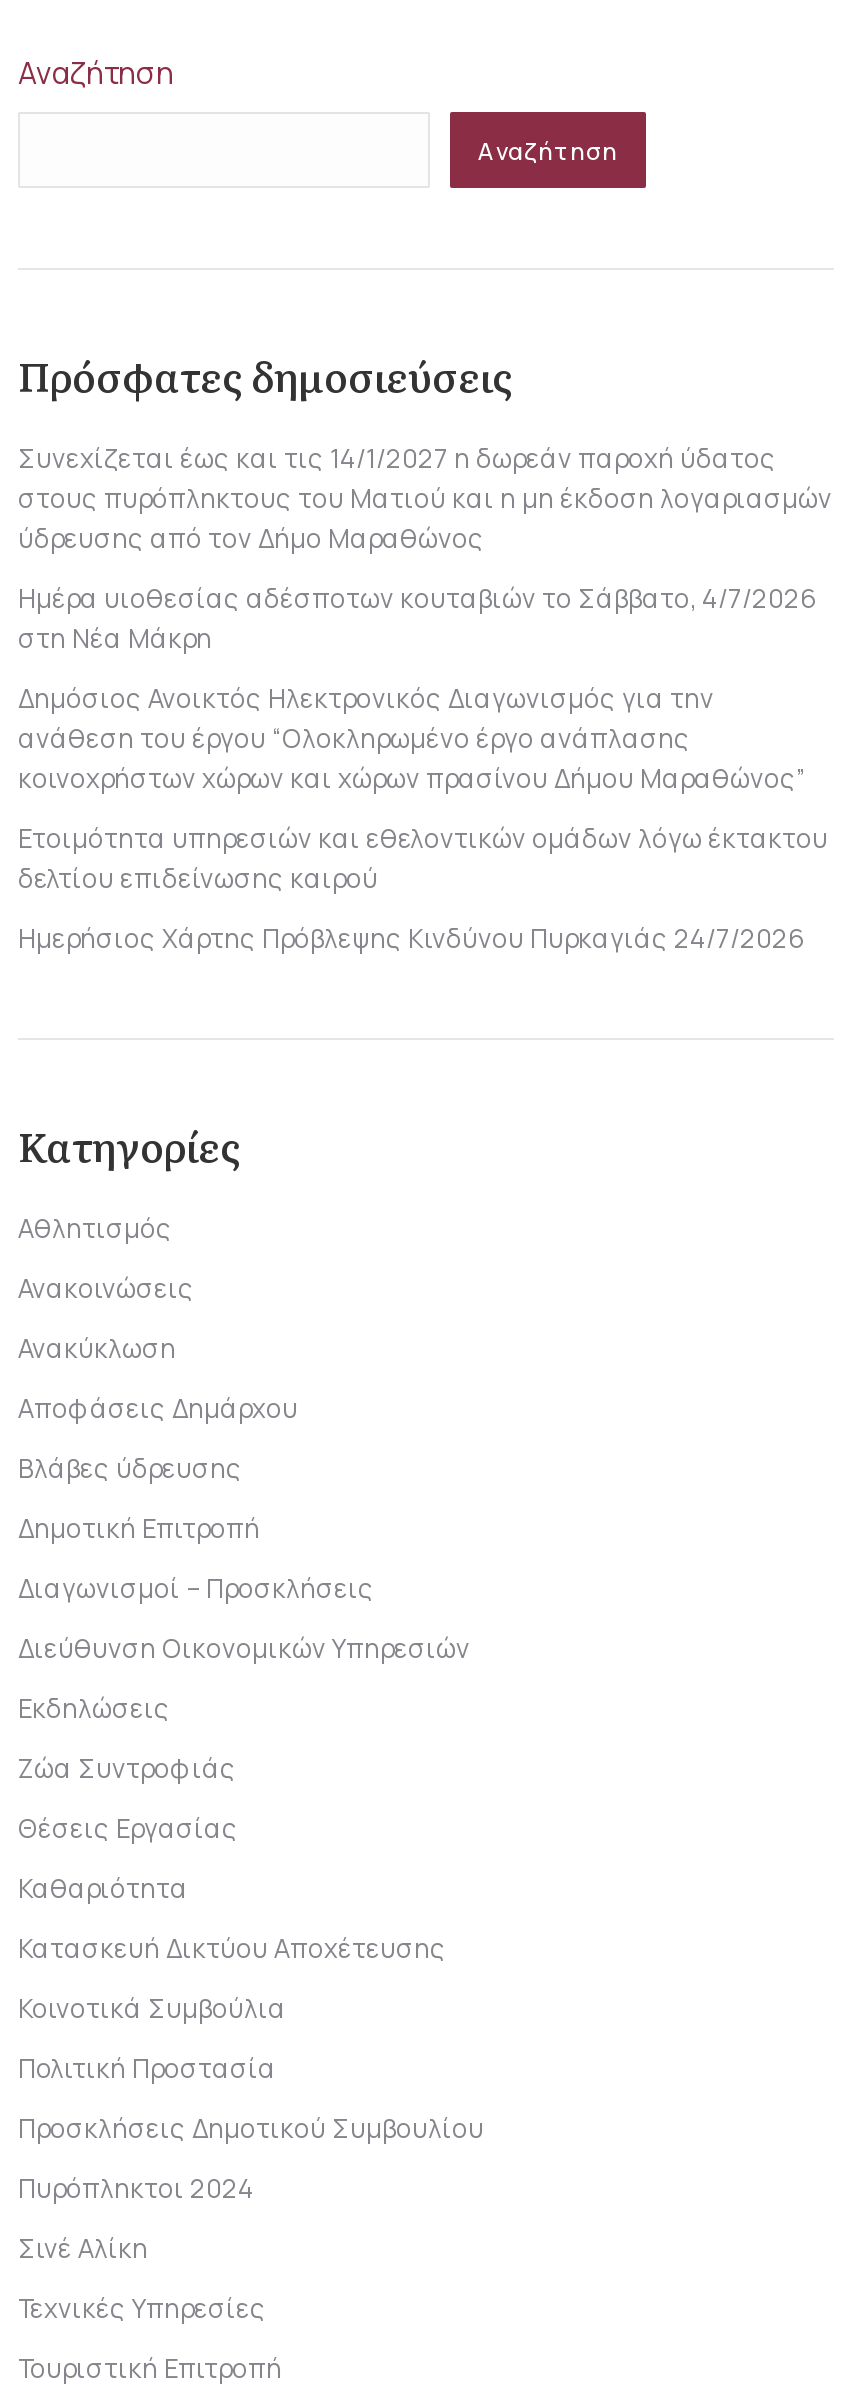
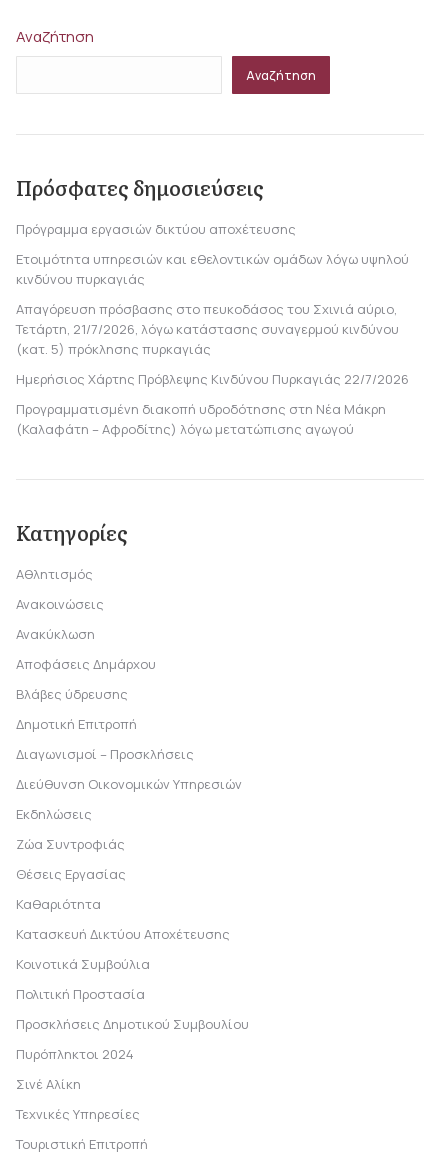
[18,440,832,556] Συνεχίζεται έως και τις 14/1/2027 η δωρεάν παροχή ύδατος | στους πυρόπληκτους του Ματιού και η μη έκδοση λογαριασμών | ύδρευσης από τον Δήμο Μαραθώνος -> [16,220,296,238] Πρόγραμμα εργασιών δικτύου αποχέτευσης
[18,580,816,656] Ημέρα υιοθεσίας αδέσποτων κουταβιών το Σάββατο, 4/7/2026 | στη Νέα Μάκρη -> [16,250,409,288] Ετοιμότητα υπηρεσιών και εθελοντικών ομάδων λόγω υψηλού | κινδύνου πυρκαγιάς
[18,680,806,796] Δημόσιος Ανοικτός Ηλεκτρονικός Διαγωνισμός για την | ανάθεση του έργου “Ολοκληρωμένο έργο ανάπλασης | κοινοχρήστων χώρων και χώρων πρασίνου Δήμου Μαραθώνος” -> [16,300,399,358] Απαγόρευση πρόσβασης στο πευκοδάσος του Σχινιά αύριο, | Τετάρτη, 21/7/2026, λόγω κατάστασης συναγερμού κινδύνου | (κατ. 5) πρόκλησης πυρκαγιάς
[18,820,828,896] Ετοιμότητα υπηρεσιών και εθελοντικών ομάδων λόγω έκτακτου | δελτίου επιδείνωσης καιρού -> [16,370,409,388] Ημερήσιος Χάρτης Πρόβλεψης Κινδύνου Πυρκαγιάς 22/7/2026
[18,920,804,956] Ημερήσιος Χάρτης Πρόβλεψης Κινδύνου Πυρκαγιάς 24/7/2026 -> [16,400,386,438] Προγραμματισμένη διακοπή υδροδότησης στη Νέα Μάκρη | (Καλαφάτη – Αφροδίτης) λόγω μετατώπισης αγωγού

